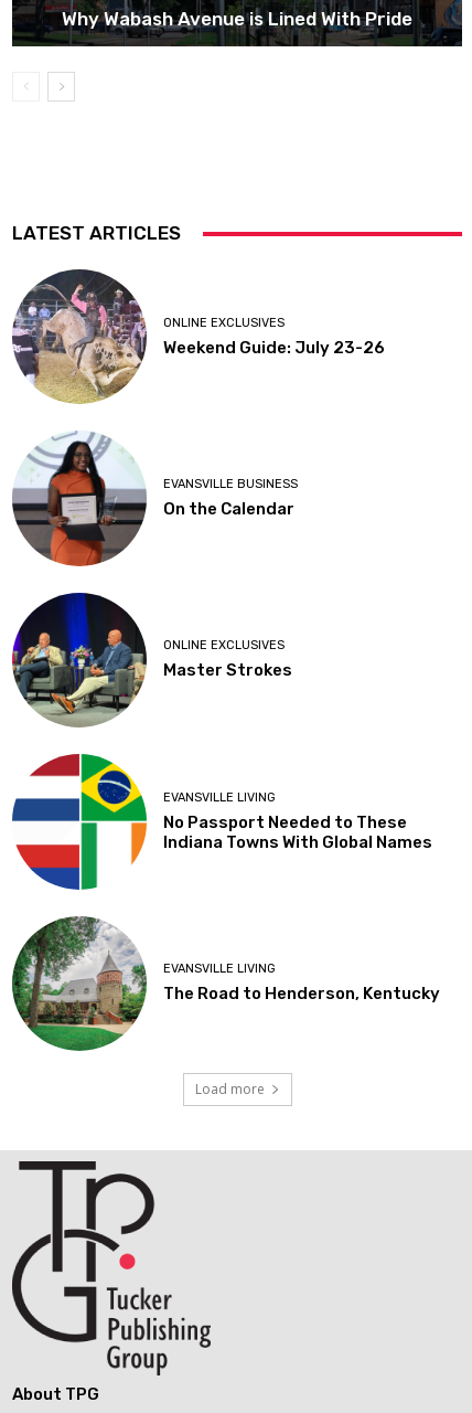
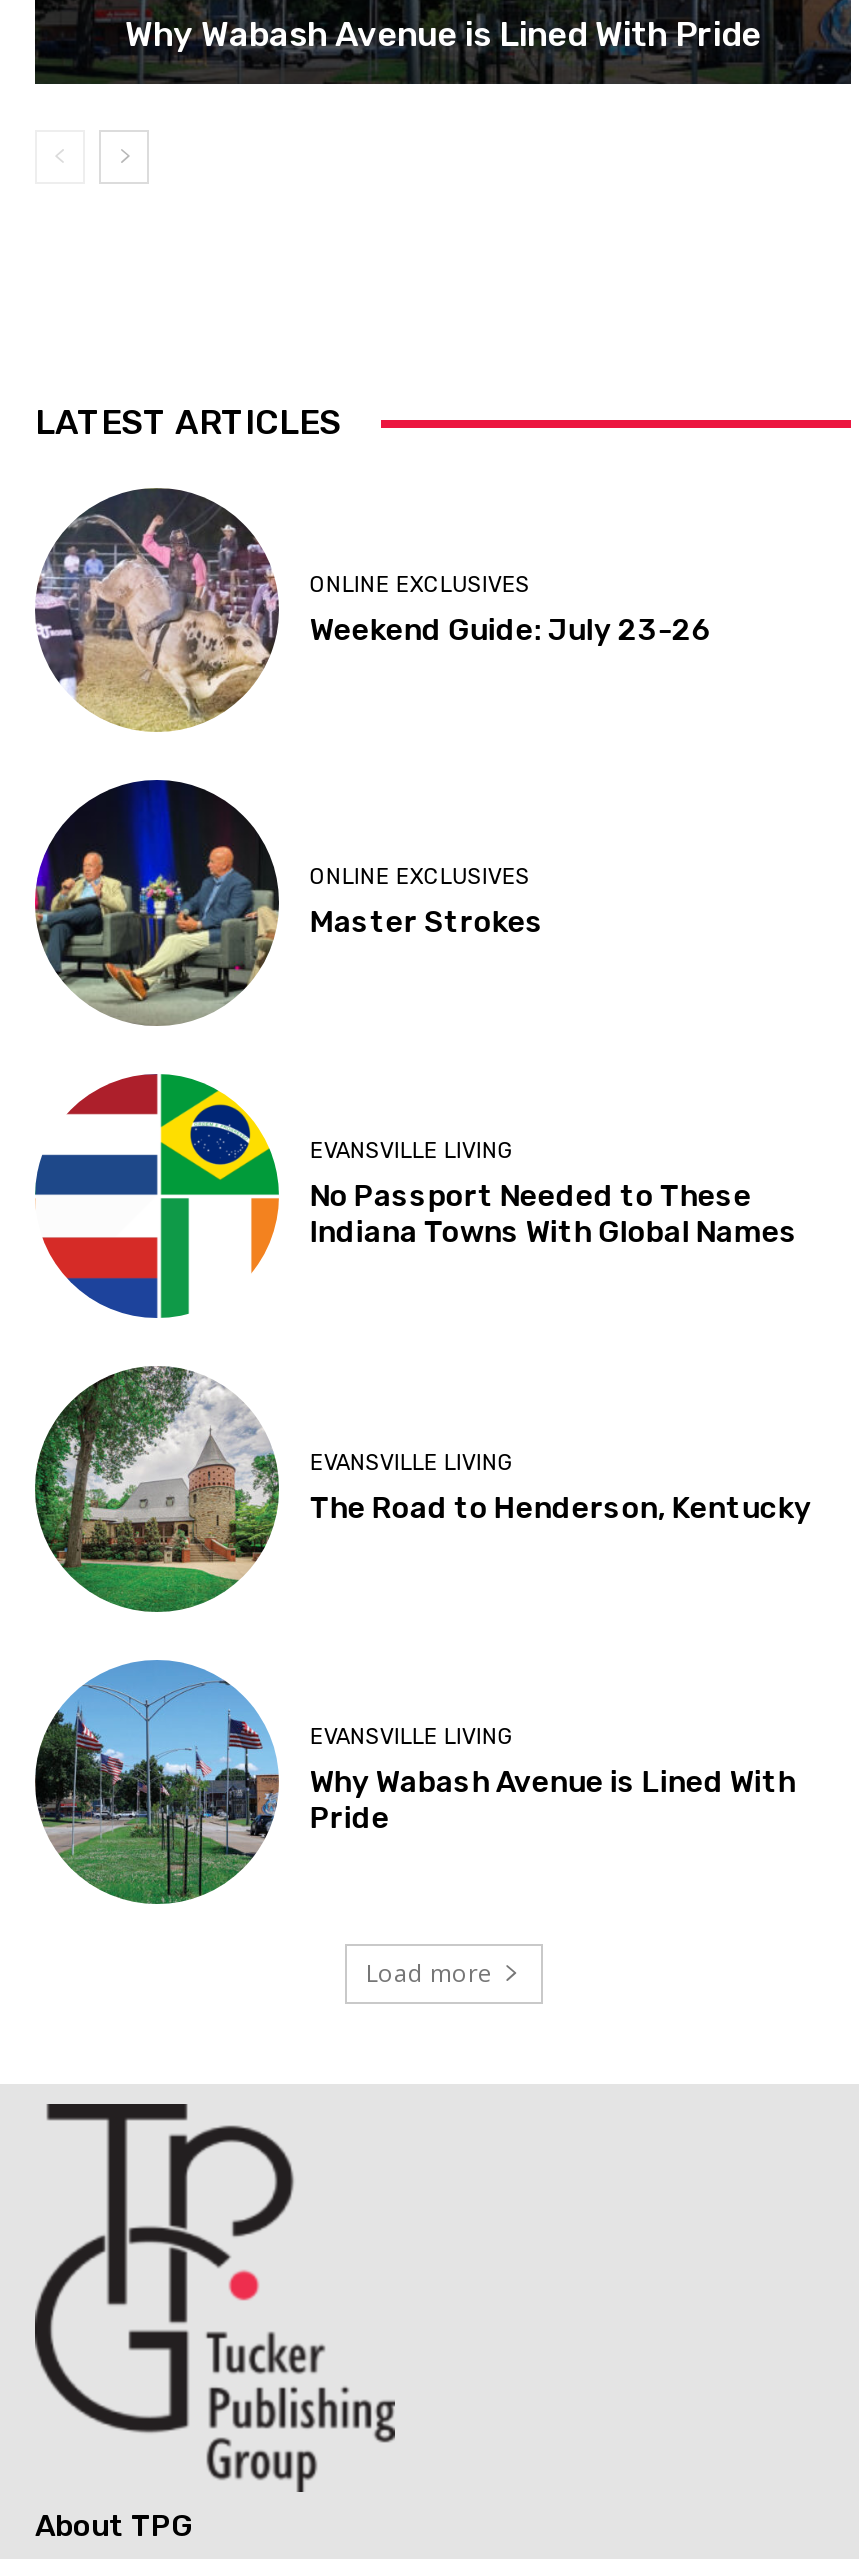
[12,431,298,566] [image] | EVANSVILLE BUSINESS | On the Calendar -> none
moved [10,589,440,1004] -> [31,776,812,1526]: [image] | ONLINE EXCLUSIVES | Master Strokes | EVANSVILLE LIVING | No Passport Needed to These | Indiana Towns With Global Names | EVANSVILLE LIVING | The Road to Henderson, Kentucky
none -> [35,1660,796,1896] [image] | EVANSVILLE LIVING | Why Wabash Avenue is Lined With | Pride

